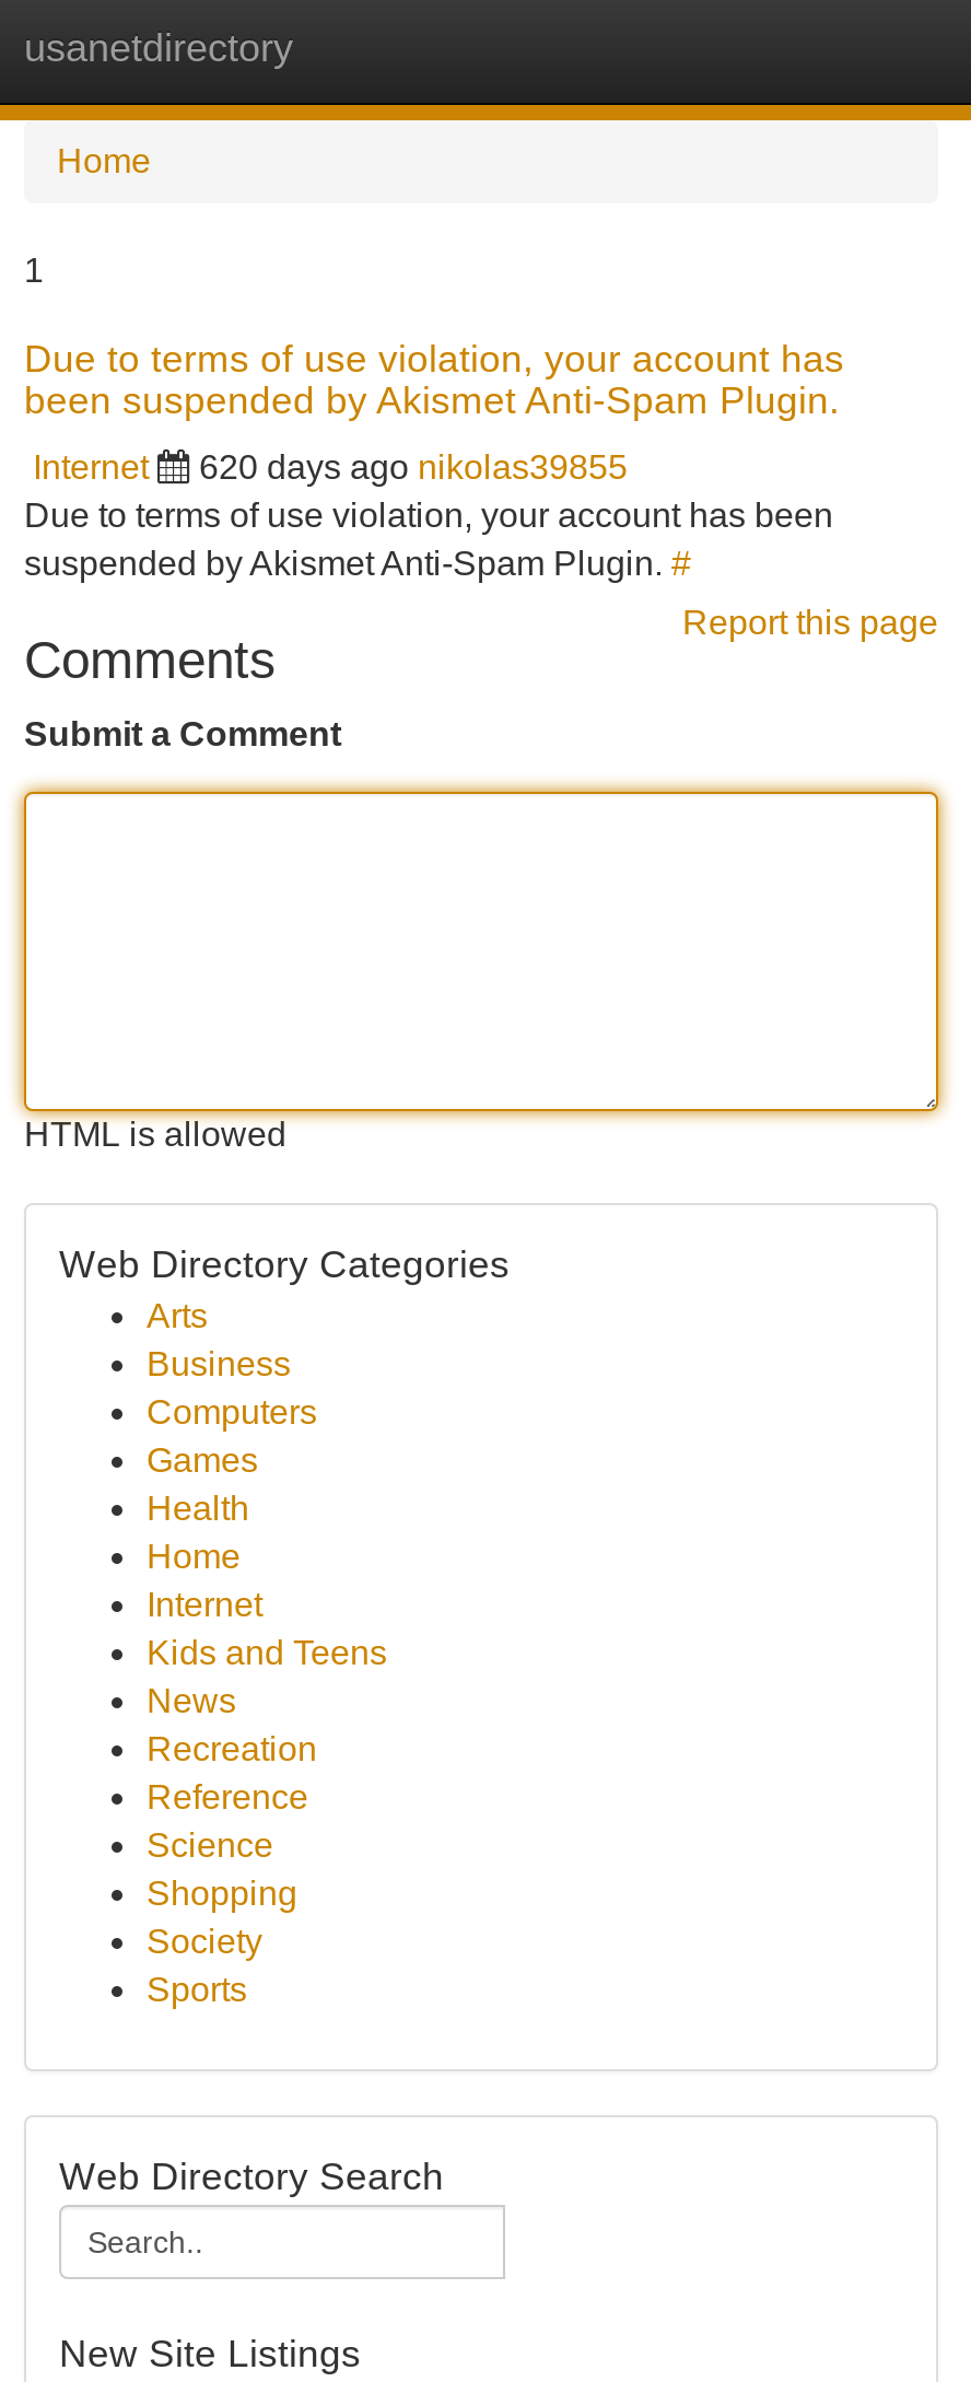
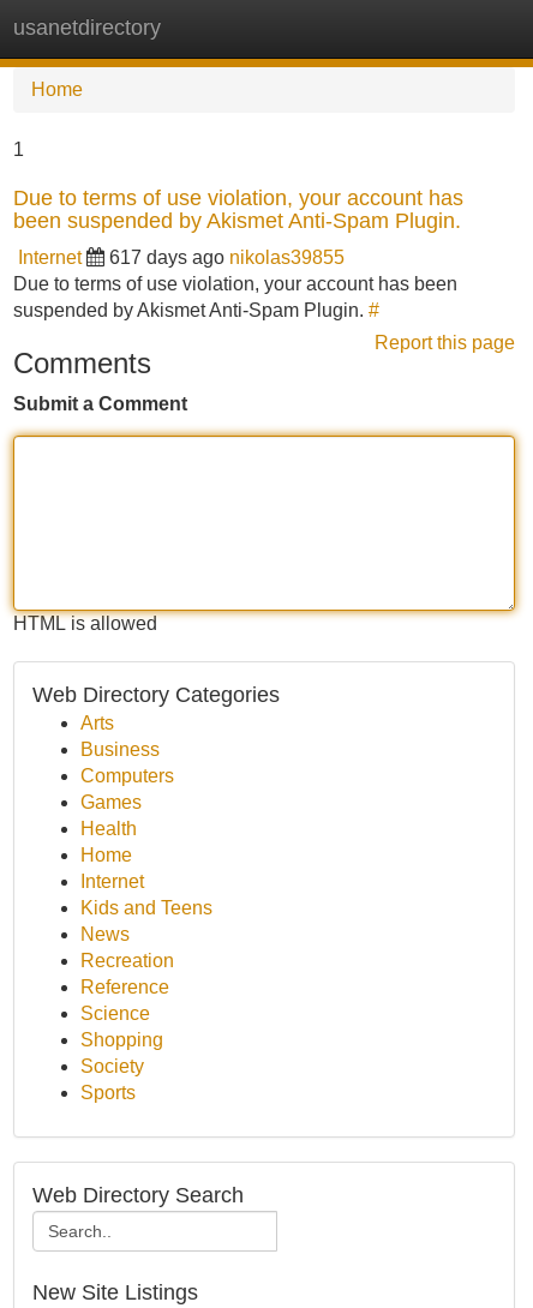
[199,448,628,486] 620 days ago nikolas39855 -> [109,247,345,268] 617 days ago nikolas39855

